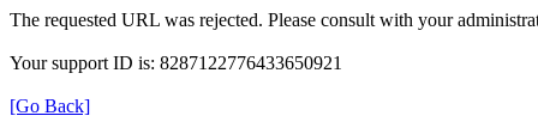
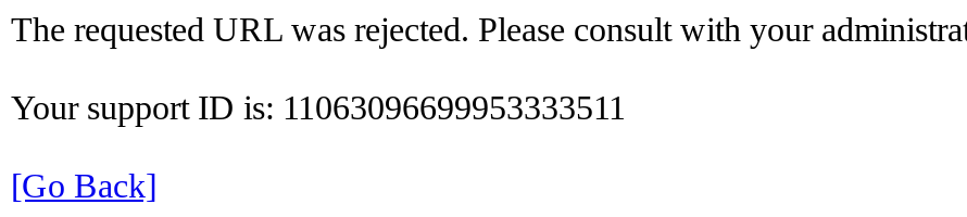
[10,53,342,73] Your support ID is: 8287122776433650921 -> [11,89,626,126] Your support ID is: 11063096699953333511

